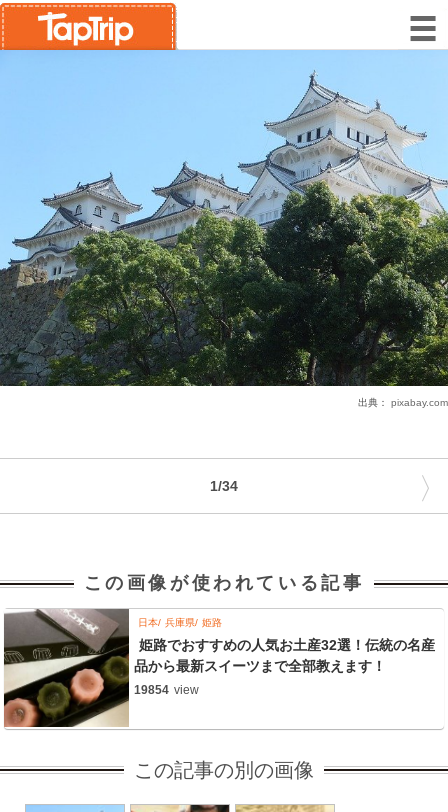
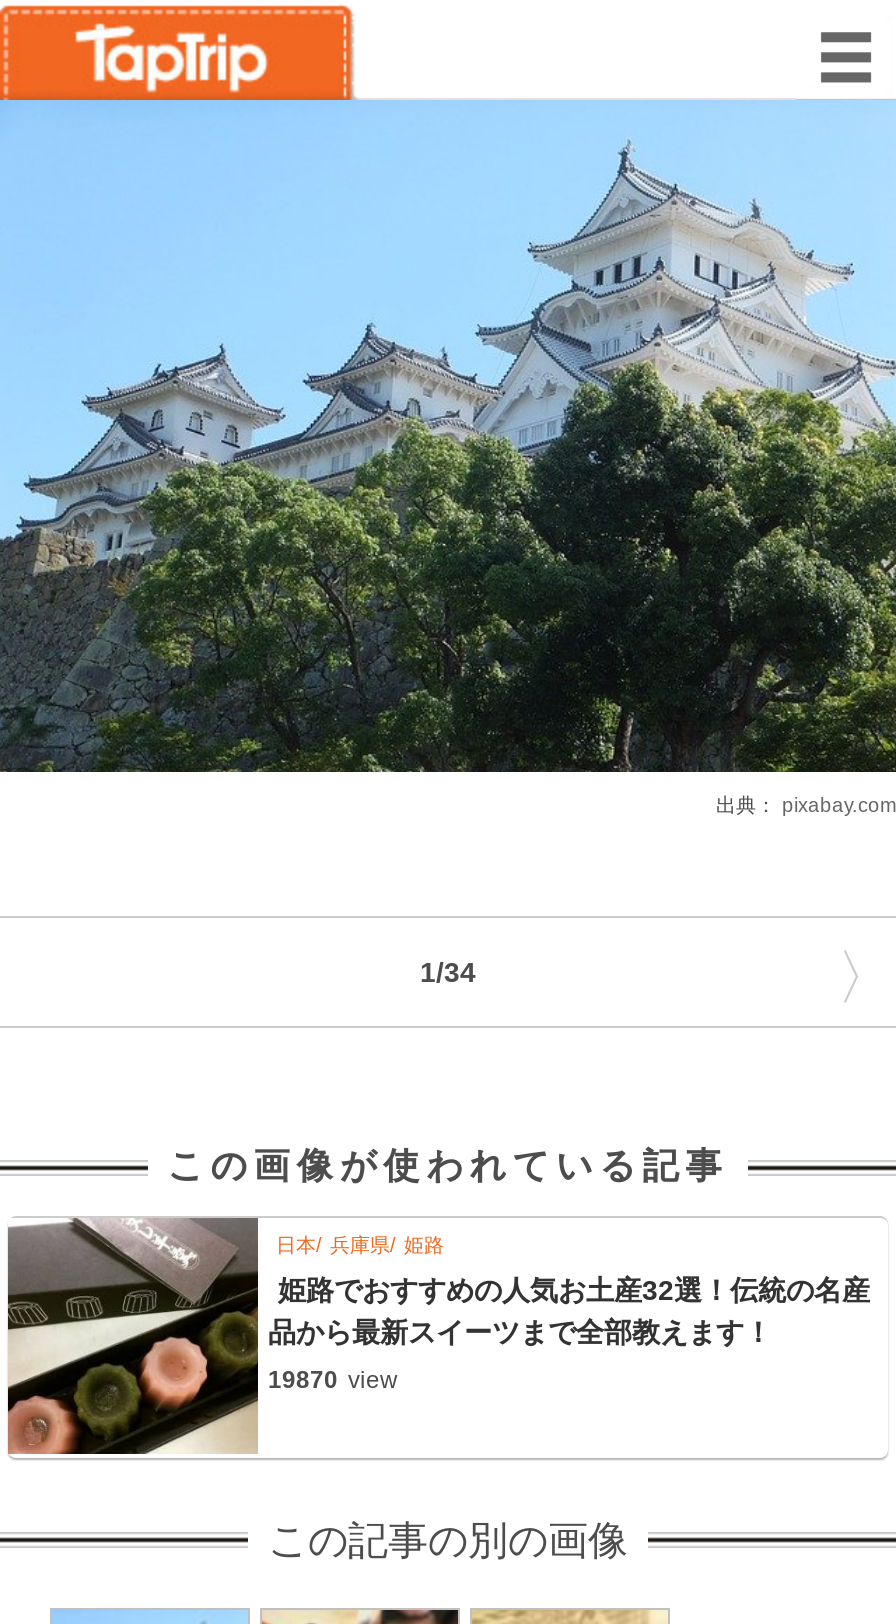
[134,683,199,697] 19854 view -> [268,1366,398,1394] 19870 view

